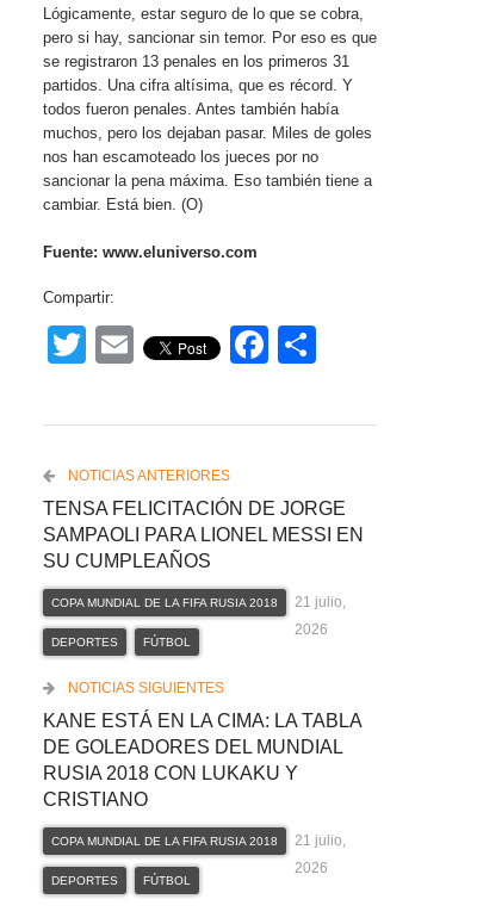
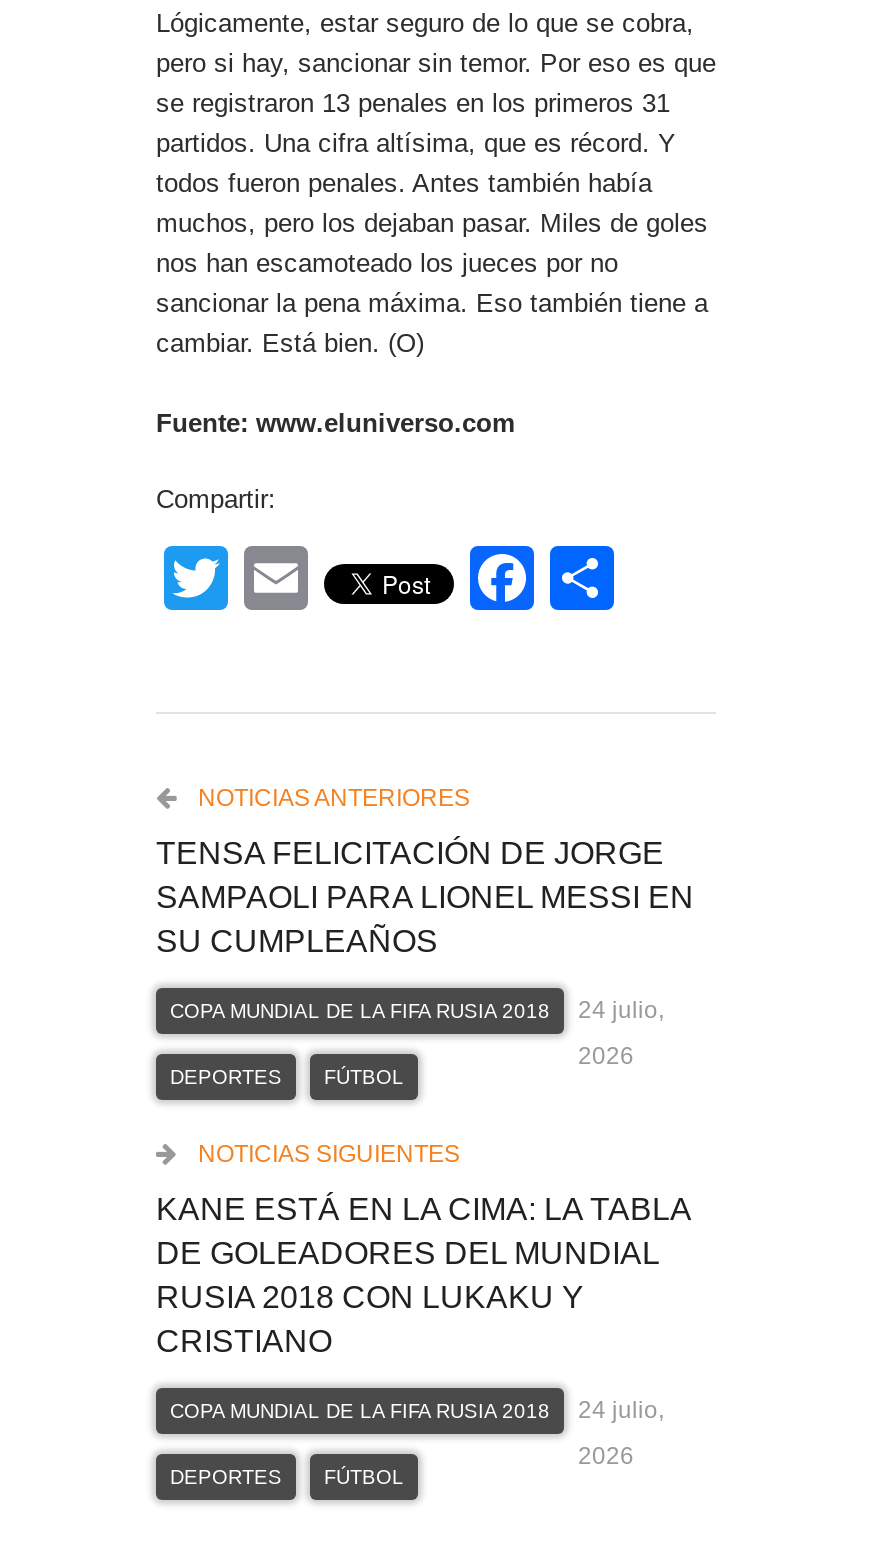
[51,593,346,610] COPA MUNDIAL DE LA FIFA RUSIA 2018 21 julio, -> [170,995,664,1023] COPA MUNDIAL DE LA FIFA RUSIA 2018 24 julio,
[51,832,346,849] COPA MUNDIAL DE LA FIFA RUSIA 2018 21 julio, -> [170,1395,664,1423] COPA MUNDIAL DE LA FIFA RUSIA 2018 24 julio,

